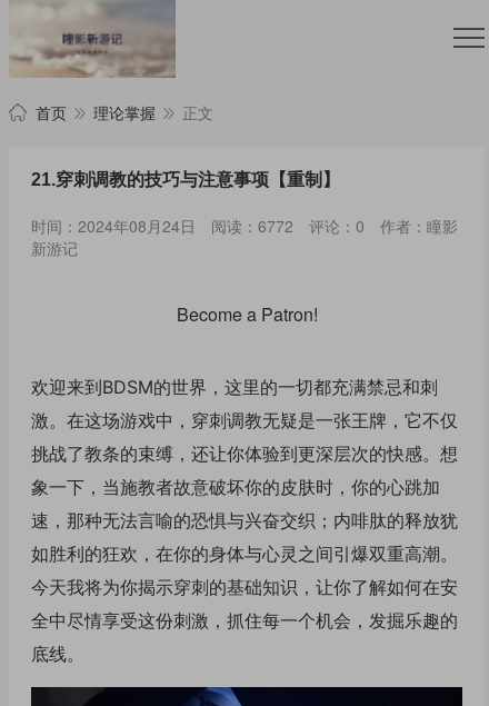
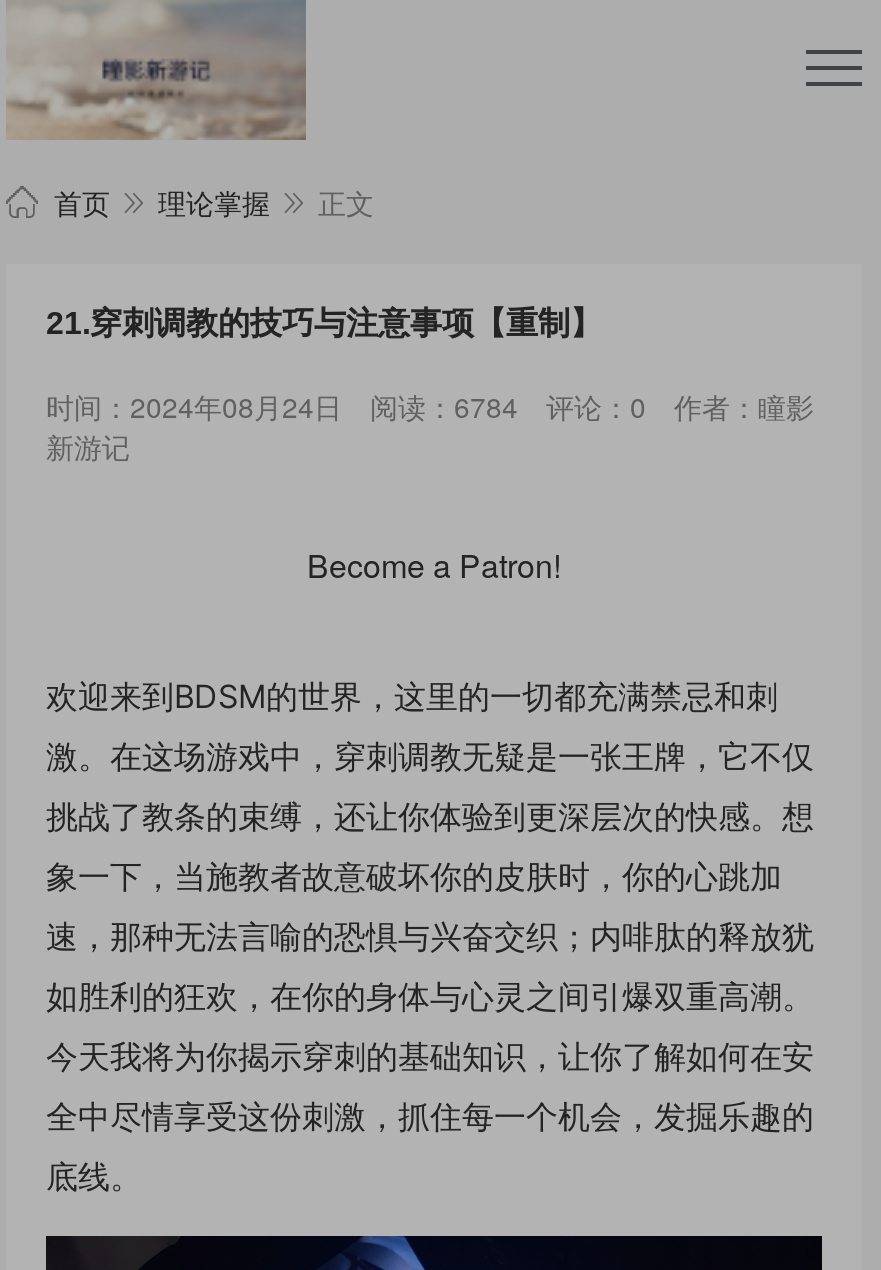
[31,215,458,237] 时间：2024年08月24日 阅读：6772 评论：0 作者：瞳影 -> [46,386,814,426] 时间：2024年08月24日 阅读：6784 评论：0 作者：瞳影

